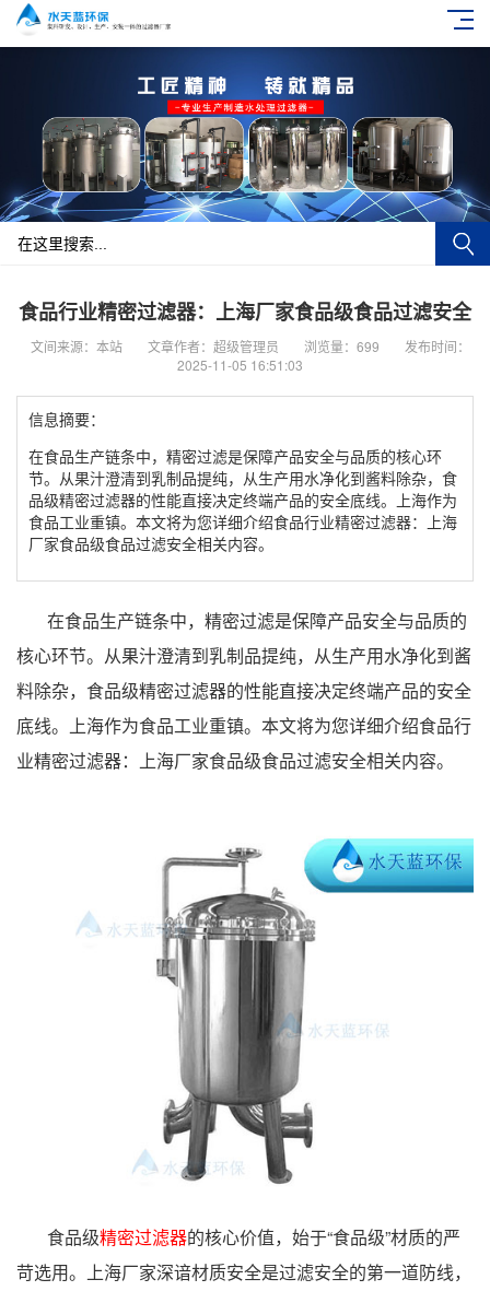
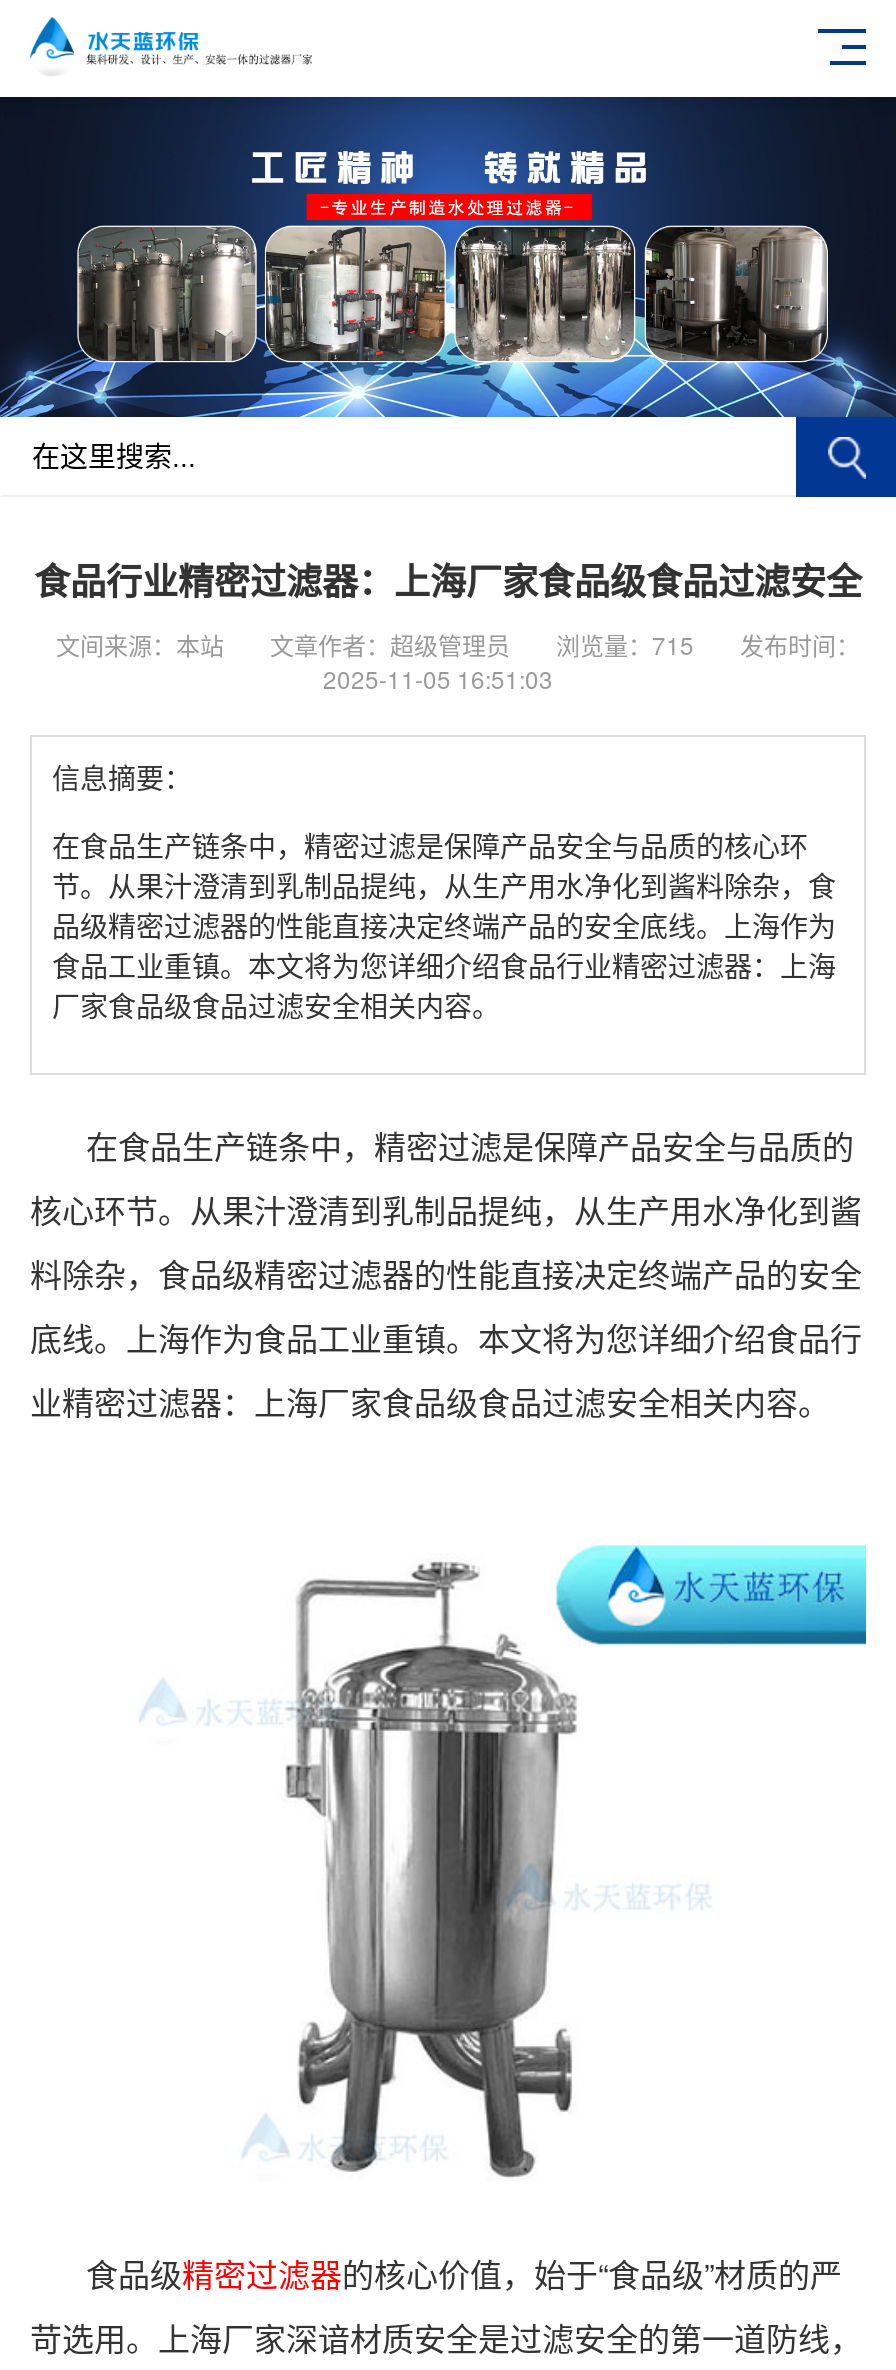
[31,337,470,355] 文间来源：本站 文章作者：超级管理员 浏览量：699 发布时间： -> [56,627,860,661] 文间来源：本站 文章作者：超级管理员 浏览量：715 发布时间：

